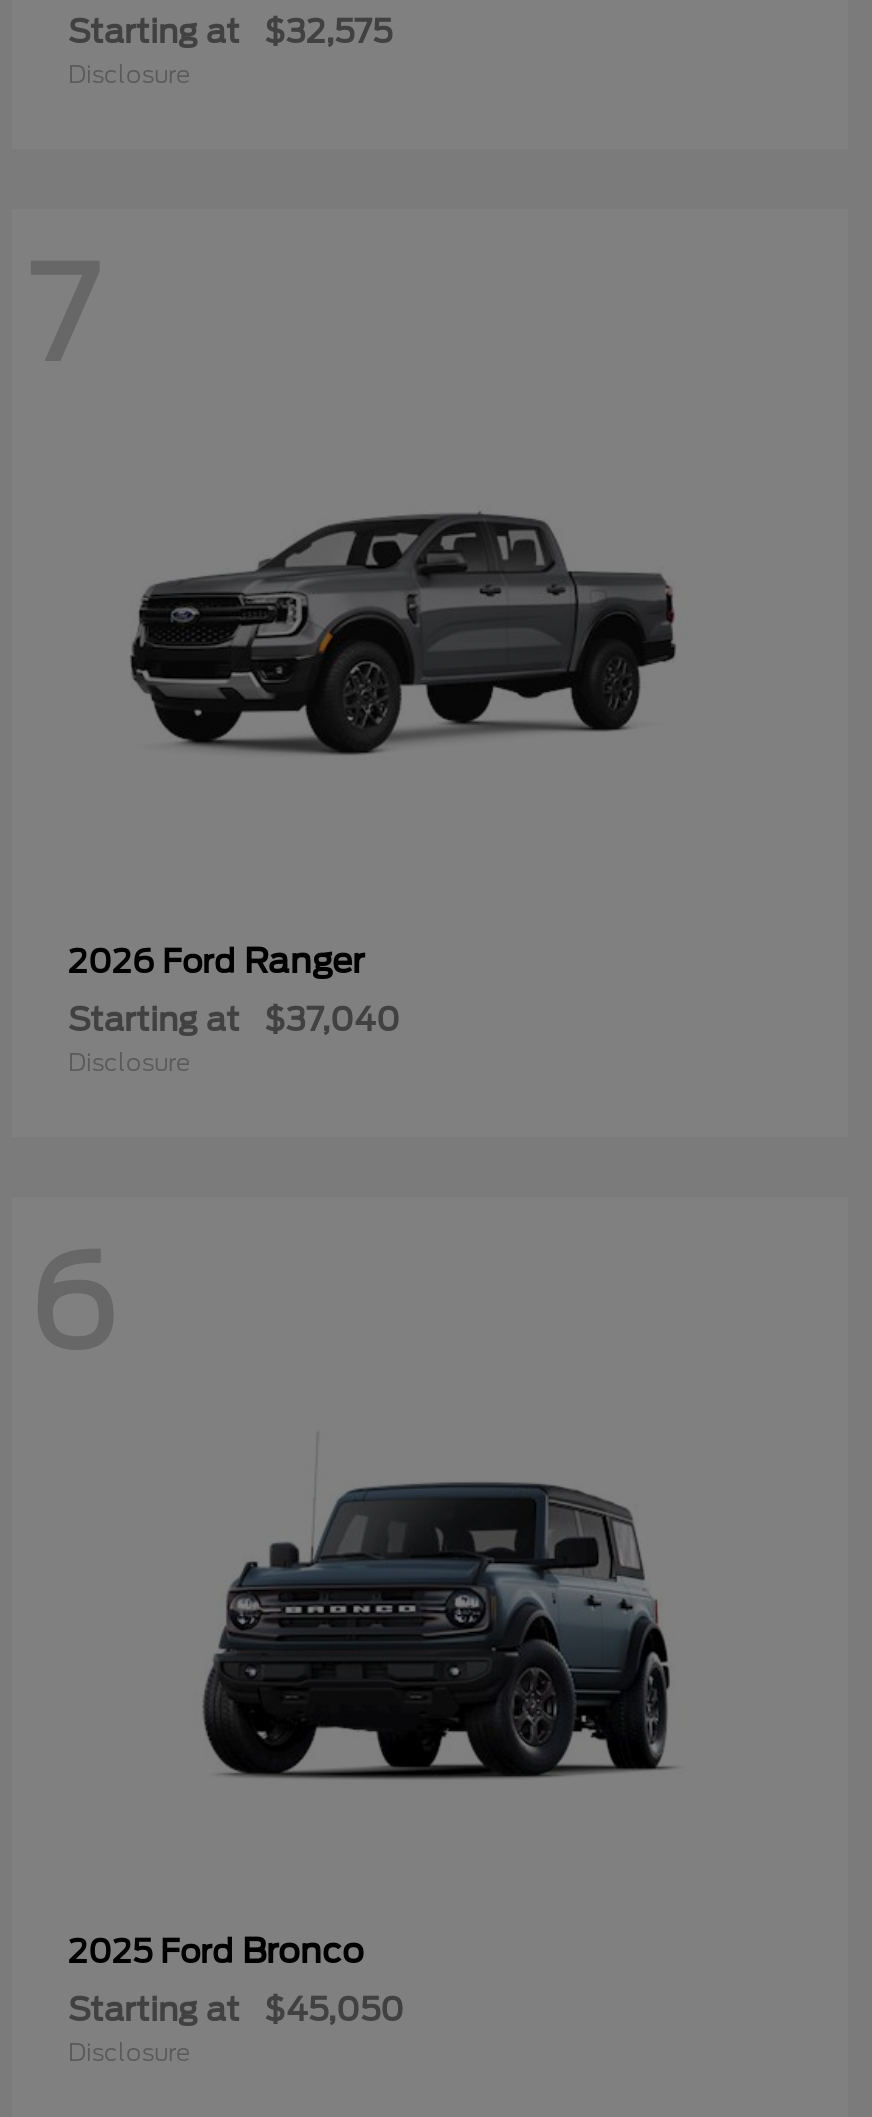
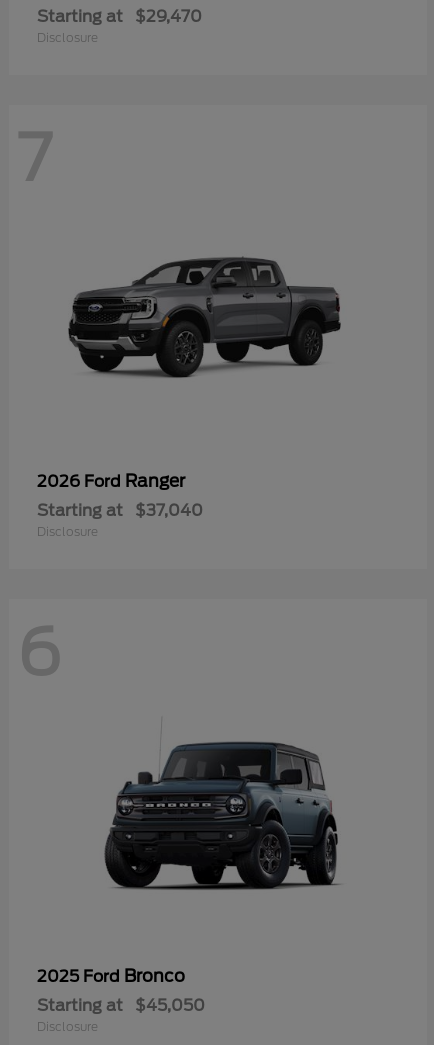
[68,13,392,51] Starting at $32,575 -> [37,7,202,26] Starting at $29,470

